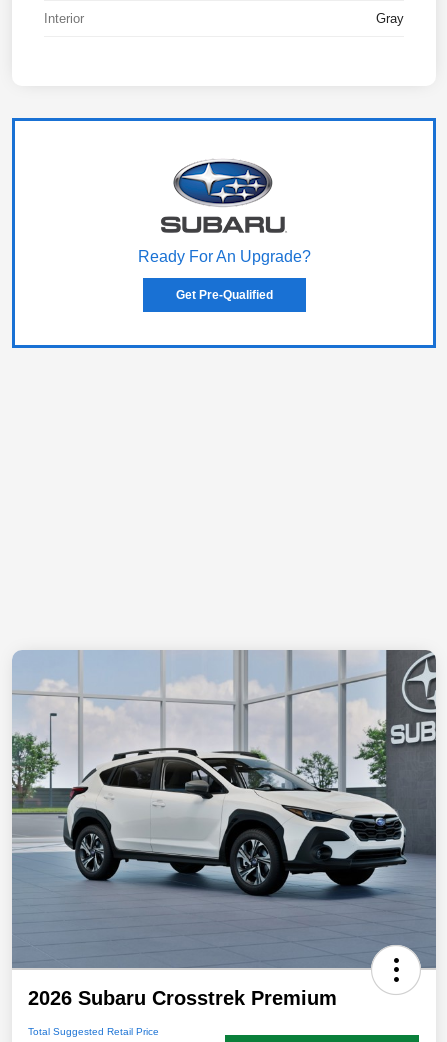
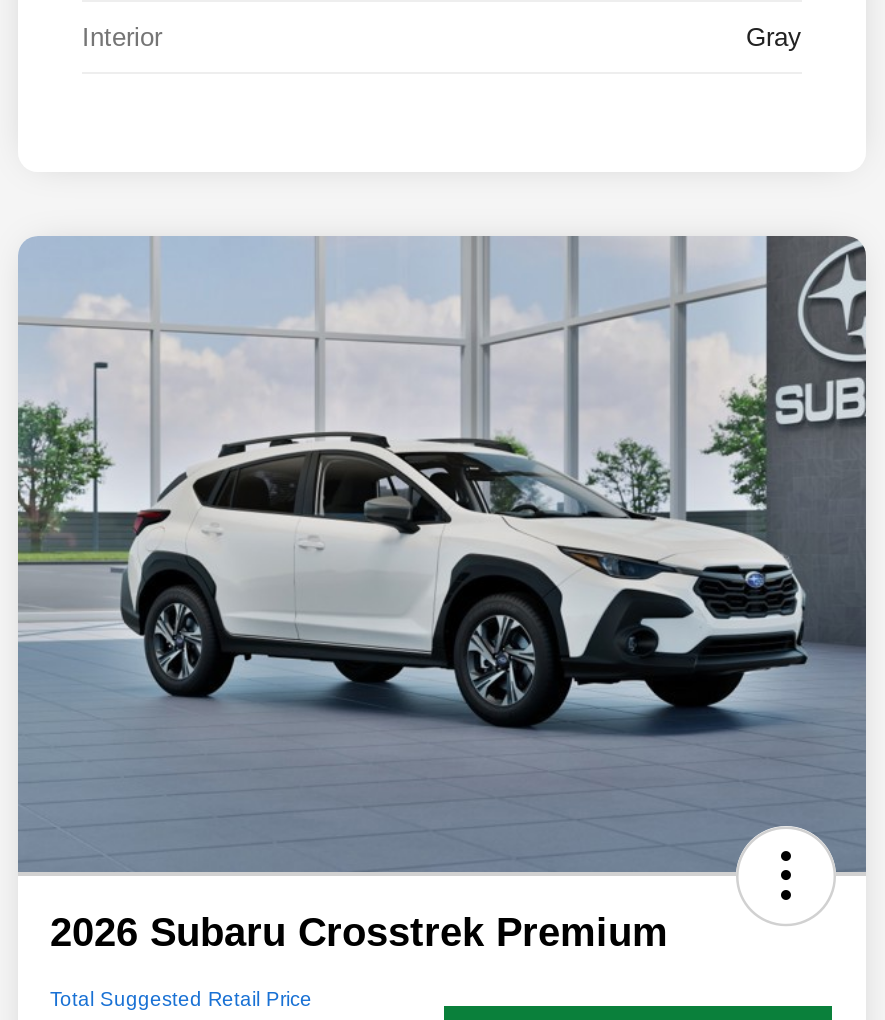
[11,117,437,349] [image] | Ready For An Upgrade? | Get Pre-Qualified -> none

